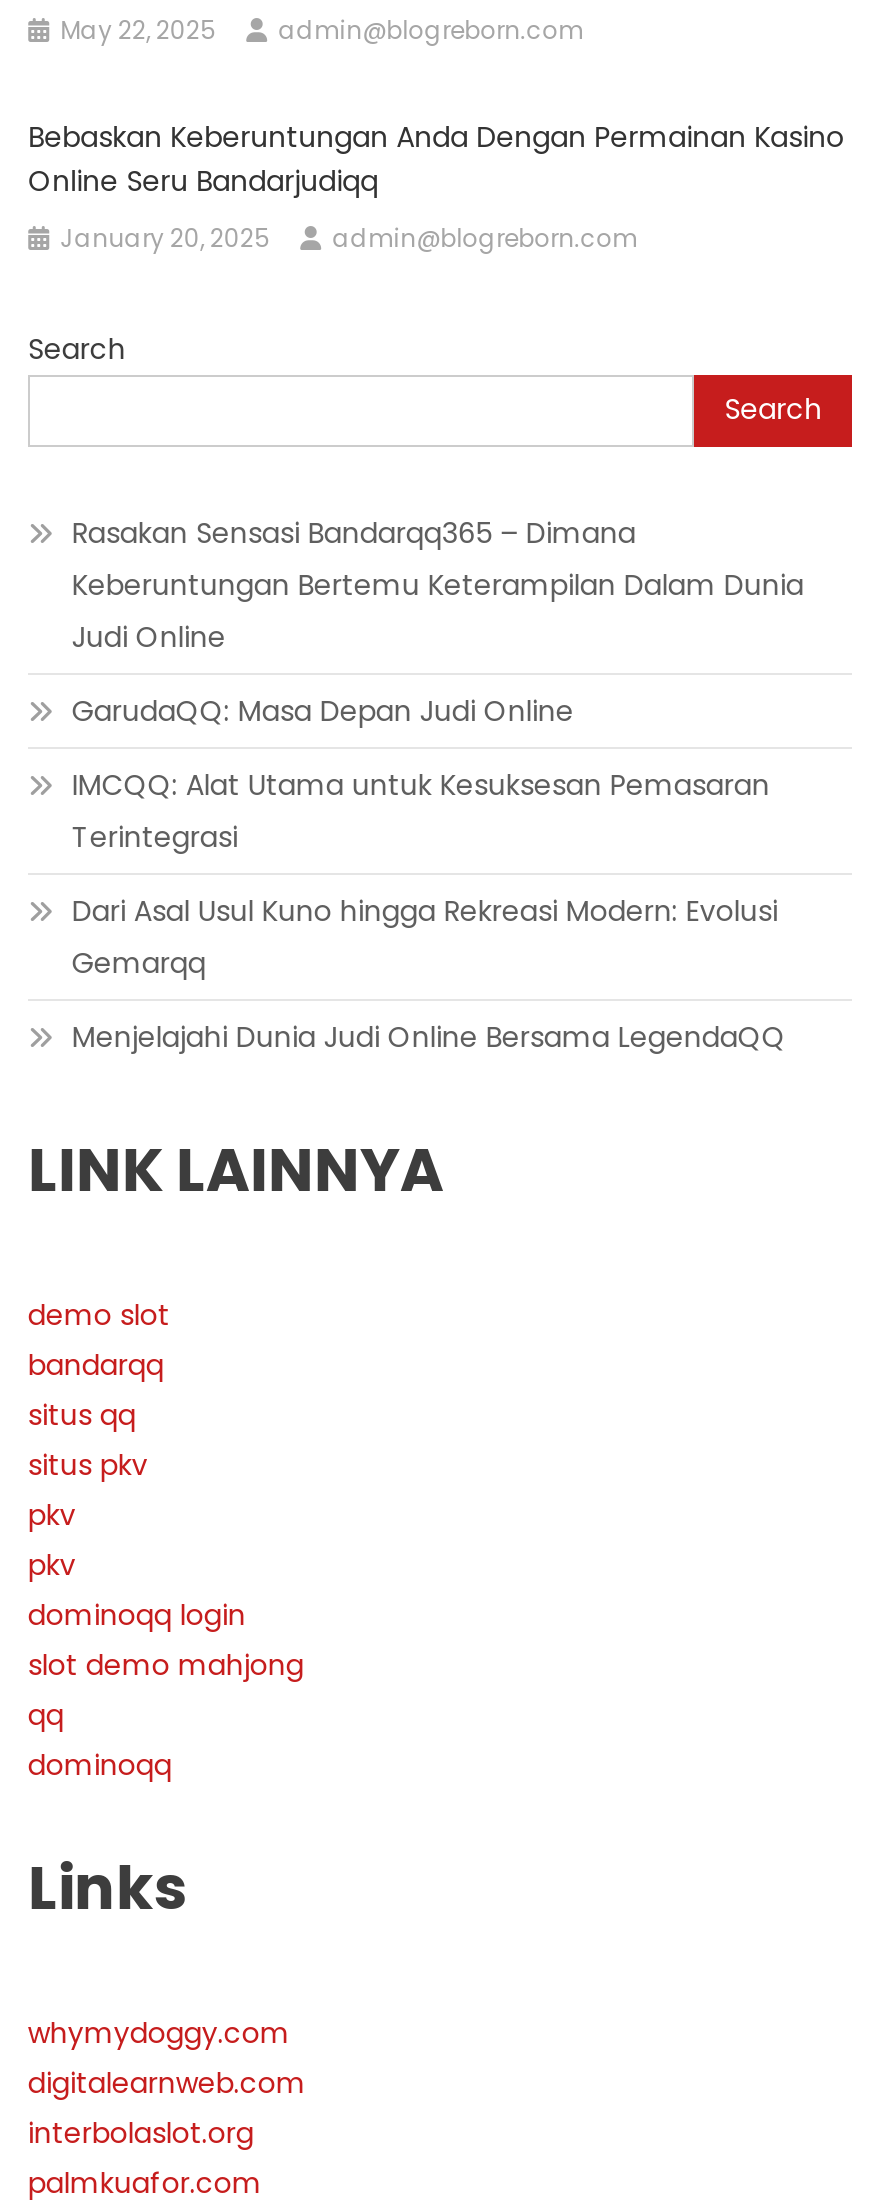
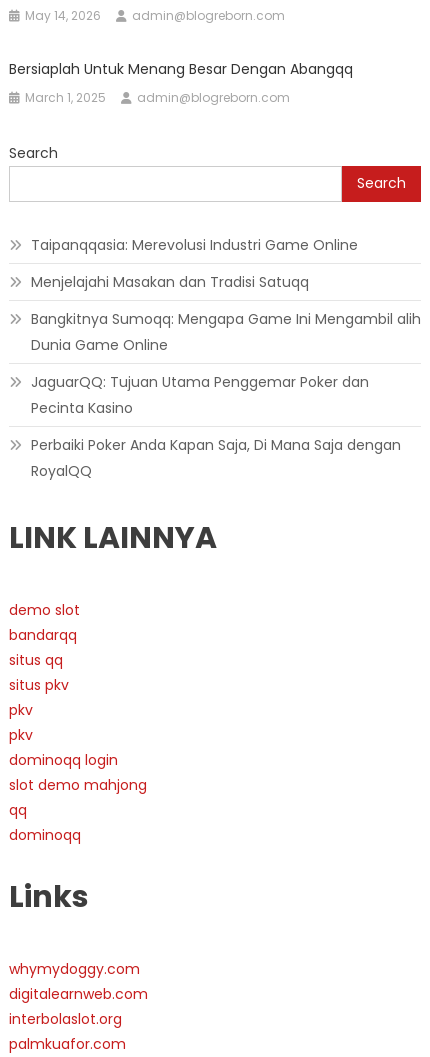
[60,13,584,47] May 22, 2025 admin@blogreborn.com -> [25,7,285,24] May 14, 2026 admin@blogreborn.com
[28,117,844,201] Bebaskan Keberuntungan Anda Dengan Permainan Kasino | Online Seru Bandarjudiqq -> [9,59,353,79] Bersiaplah Untuk Menang Besar Dengan Abangqq
[60,221,638,255] January 20, 2025 admin@blogreborn.com -> [25,89,290,106] March 1, 2025 admin@blogreborn.com
[72,513,804,657] Rasakan Sensasi Bandarqq365 – Dimana | Keberuntungan Bertemu Keterampilan Dalam Dunia | Judi Online -> [31,235,358,255] Taipanqqasia: Merevolusi Industri Game Online
[72,691,574,731] GarudaQQ: Masa Depan Judi Online -> [31,272,309,292] Menjelajahi Masakan dan Tradisi Satuqq
[72,765,770,857] IMCQQ: Alat Utama untuk Kesuksesan Pemasaran | Terintegrasi -> [31,309,421,355] Bangkitnya Sumoqq: Mengapa Game Ini Mengambil alih | Dunia Game Online
[72,891,778,983] Dari Asal Usul Kuno hingga Rekreasi Modern: Evolusi | Gemarqq -> [31,372,369,418] JaguarQQ: Tujuan Utama Penggemar Poker dan | Pecinta Kasino
[72,1017,786,1057] Menjelajahi Dunia Judi Online Bersama LegendaQQ -> [31,435,401,481] Perbaiki Poker Anda Kapan Saja, Di Mana Saja dengan | RoyalQQ

